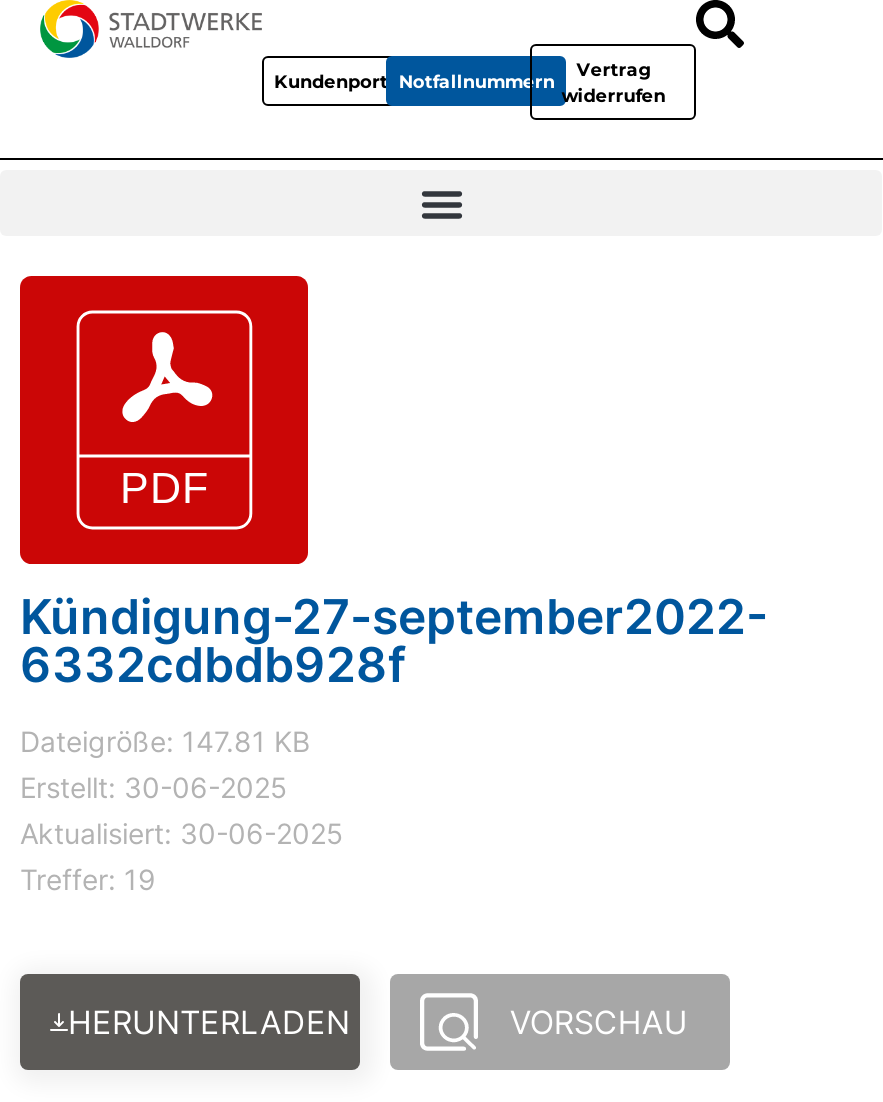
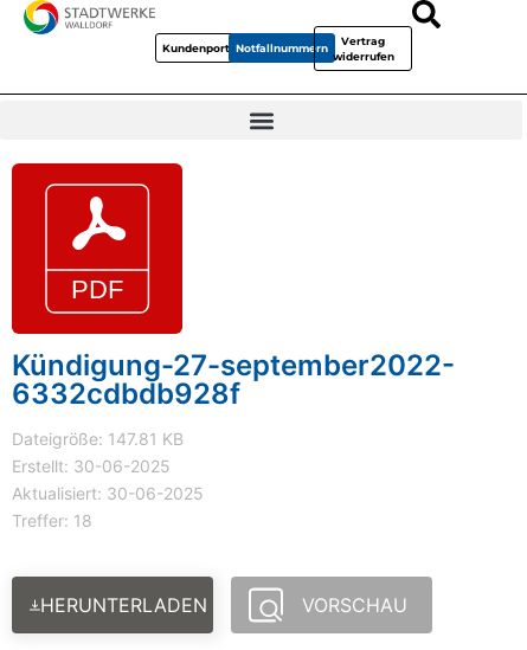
[20,862,156,896] Treffer: 19 -> [12,510,92,530] Treffer: 18

